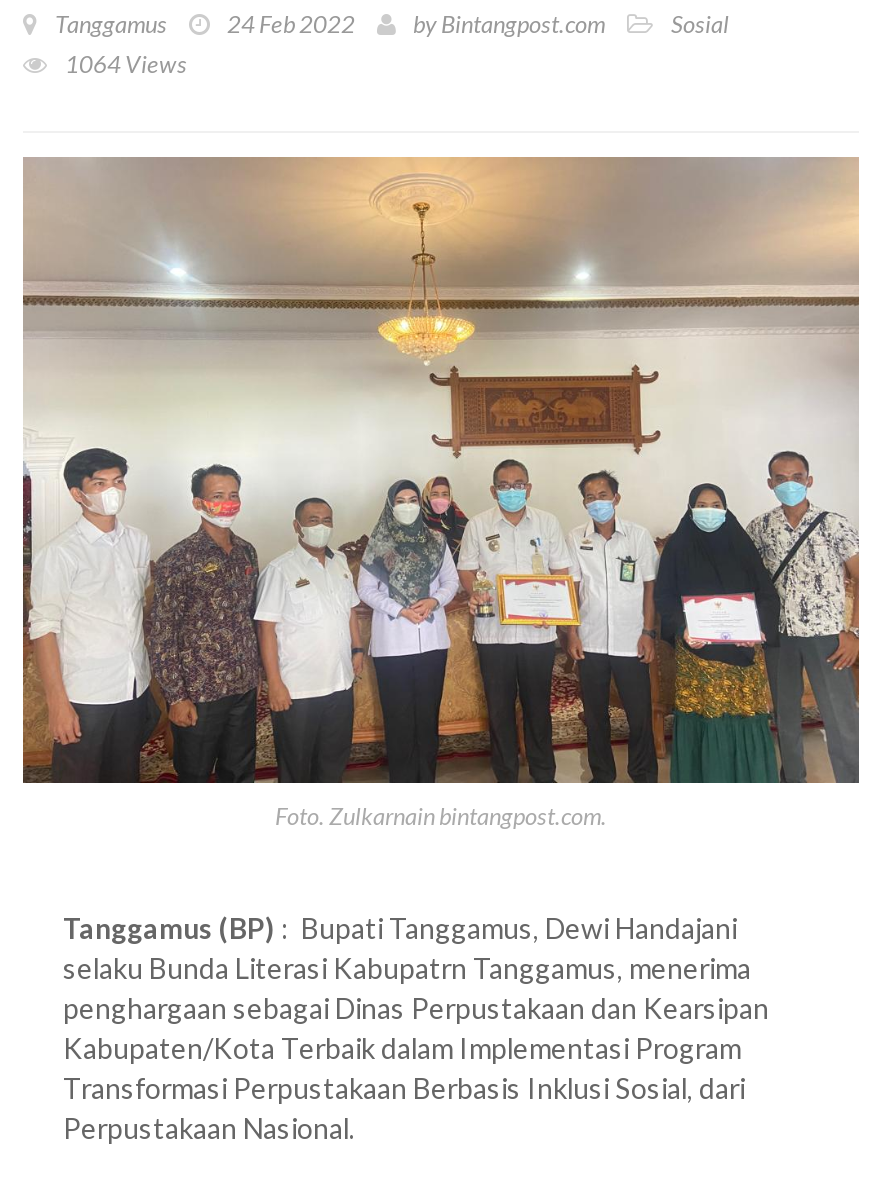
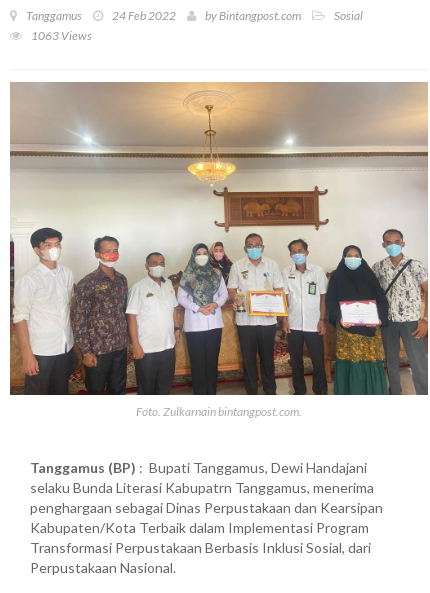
[65,49,187,79] 1064 Views -> [31,28,92,43] 1063 Views

